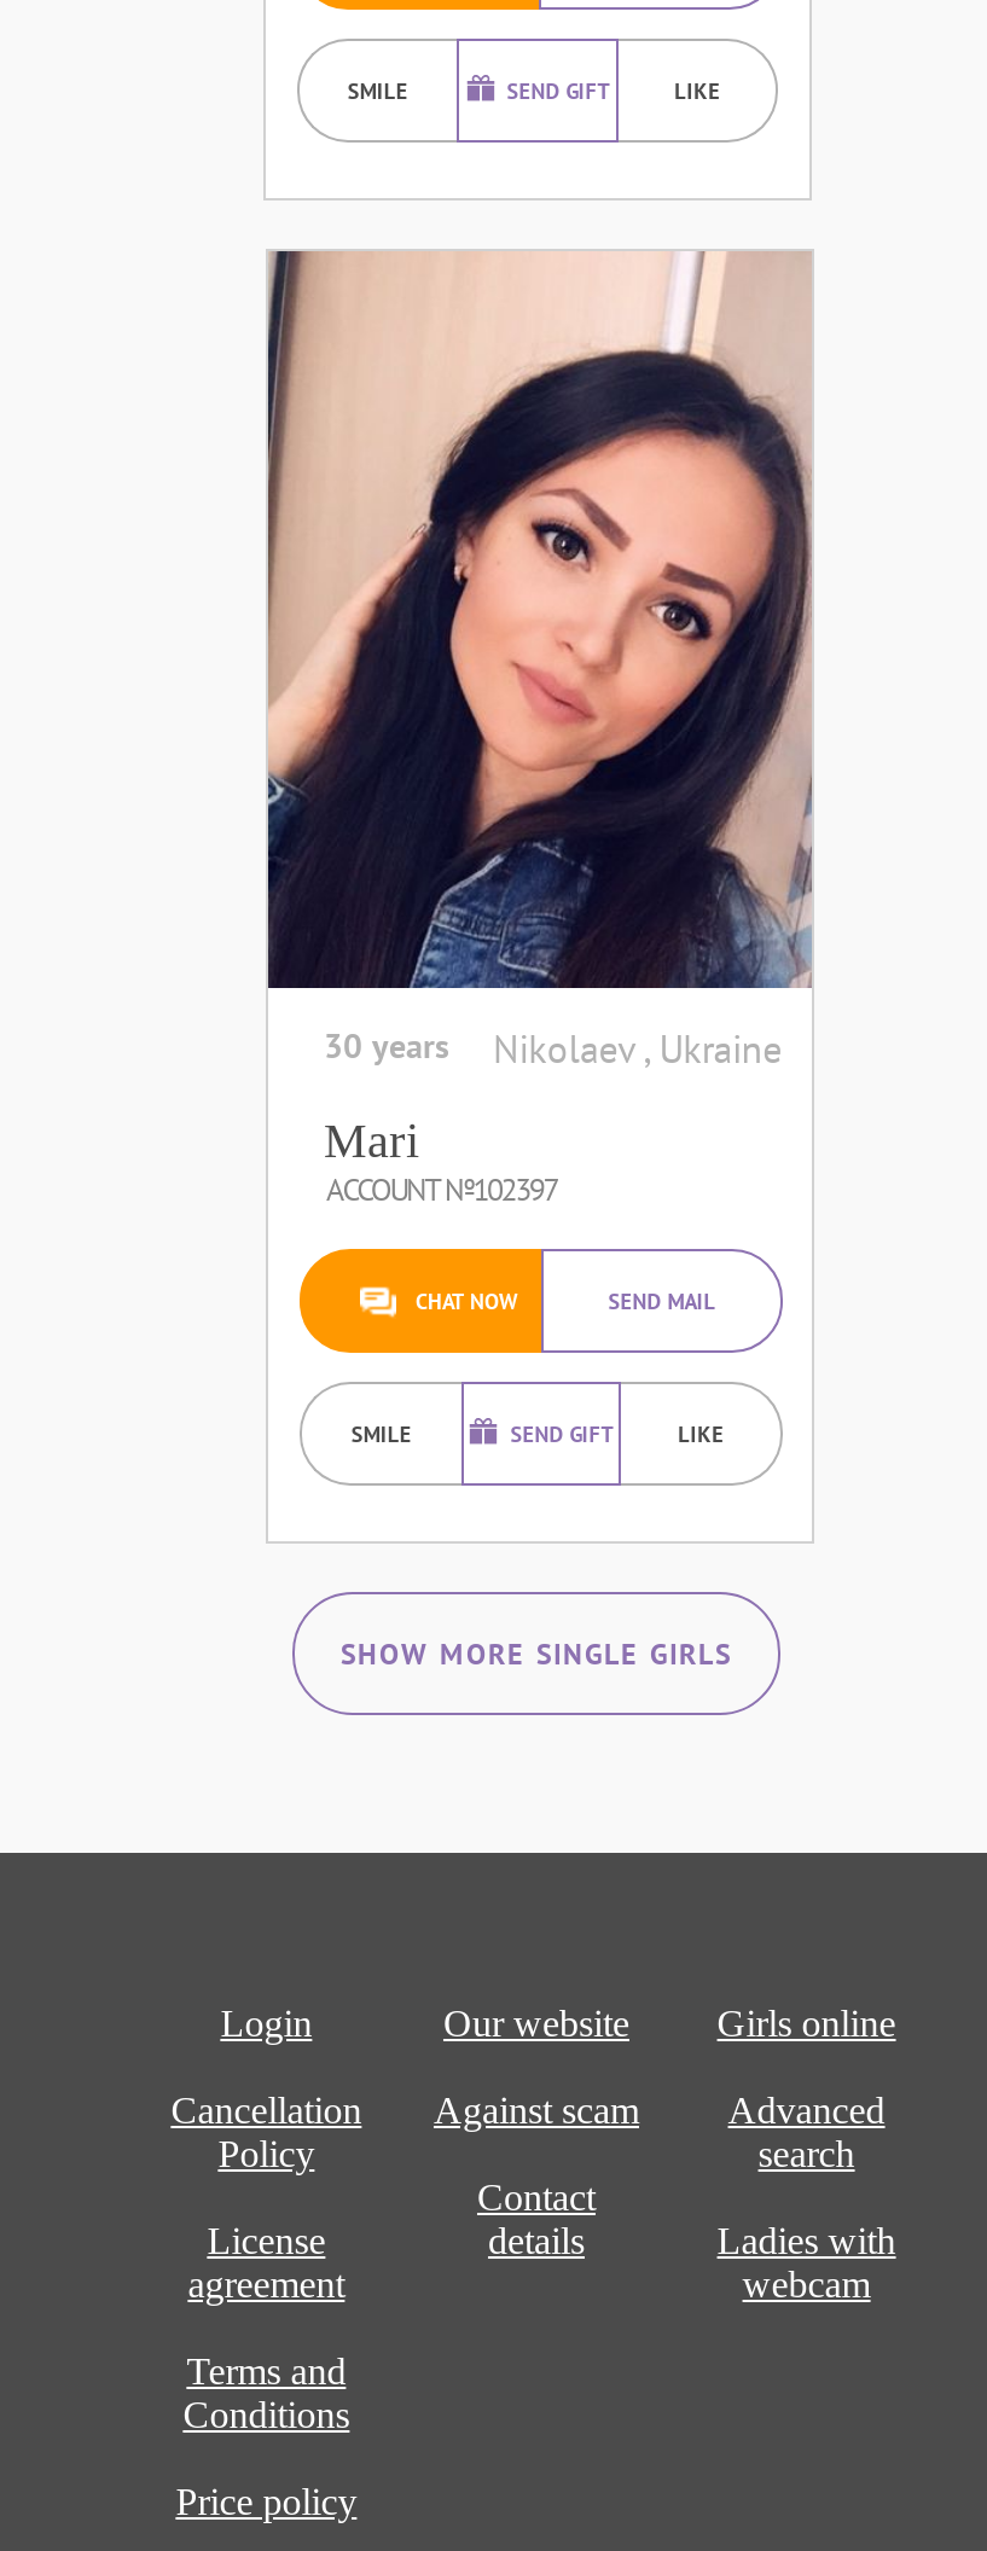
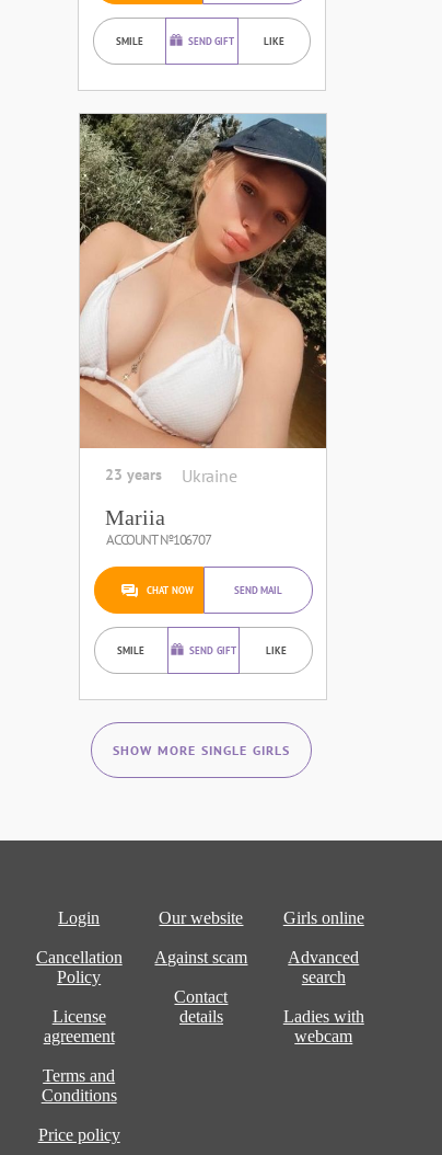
[266,249,814,1072] [image] | 30 years | Nikolaev , Ukraine -> [79,113,327,486] [image] | 23 years | Ukraine
[324,1113,557,1210] Mari | ACCOUNT №102397 -> [105,505,211,549] Mariia | ACCOUNT №106707

